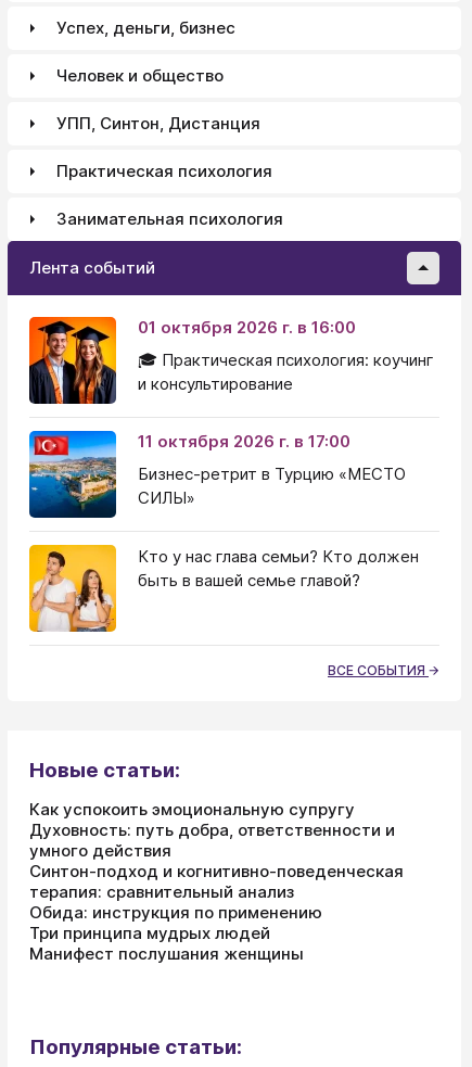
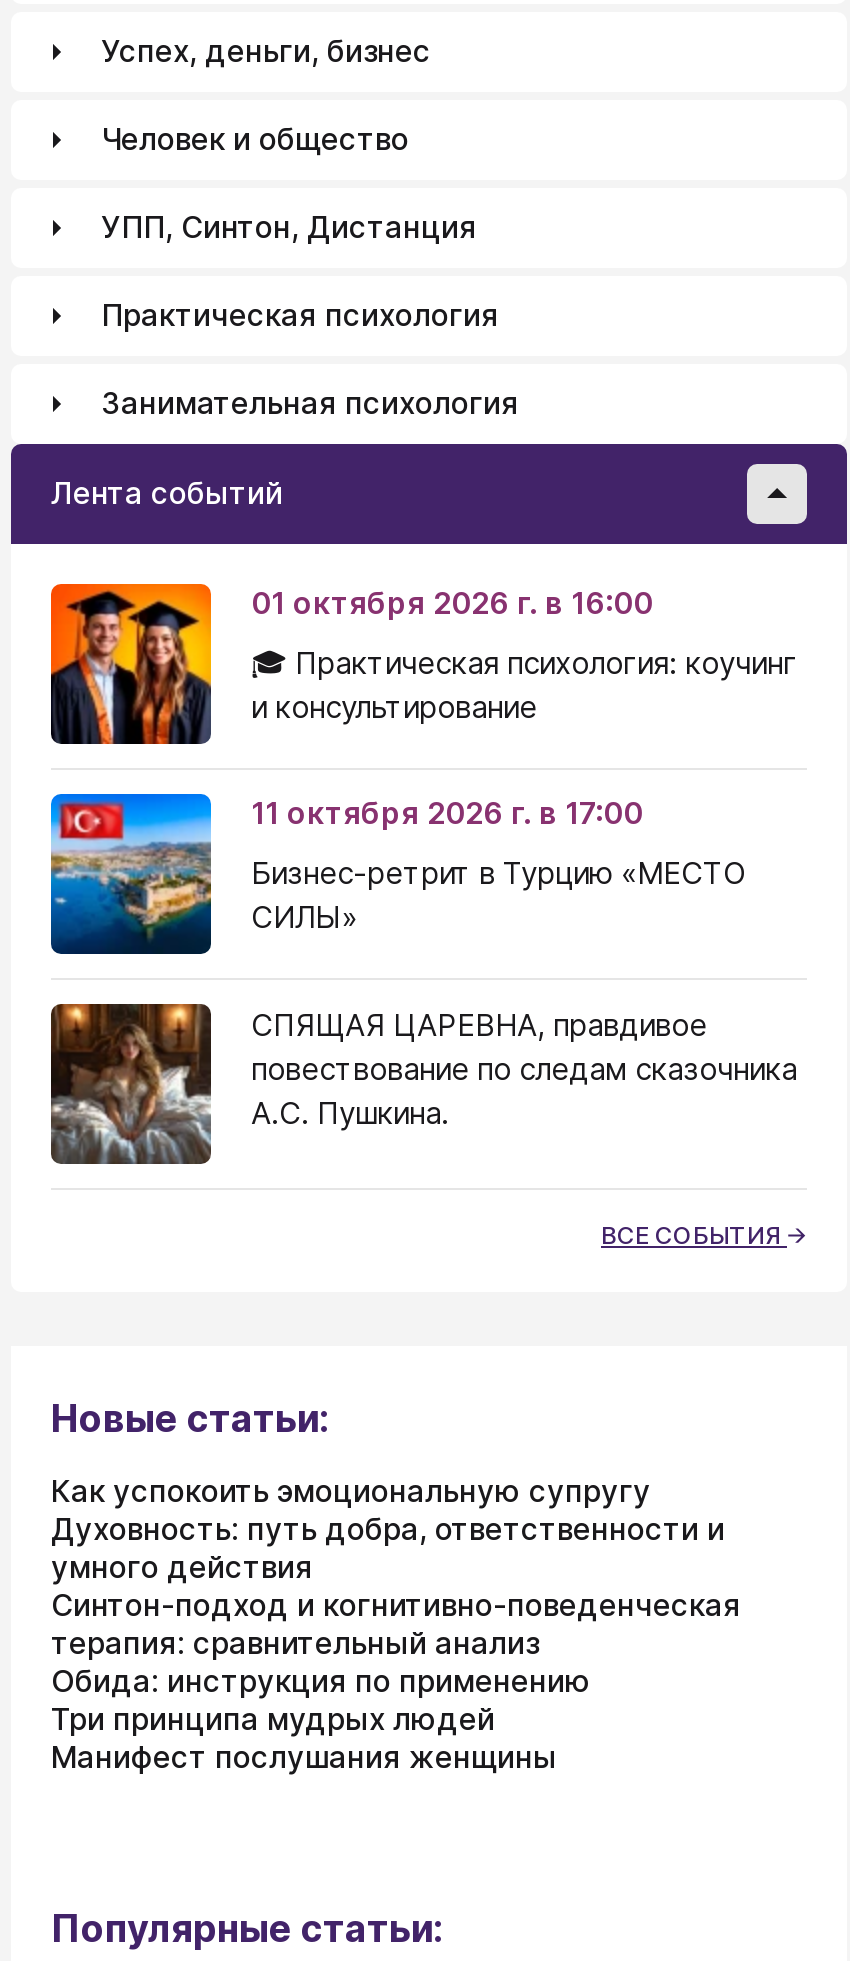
[28,544,419,633] [image] | Кто у нас глава семьи? Кто должен | быть в вашей семье главой? -> [49,1002,797,1166] [image] | СПЯЩАЯ ЦАРЕВНА, правдивое | повествование по следам сказочника | А.С. Пушкина.

